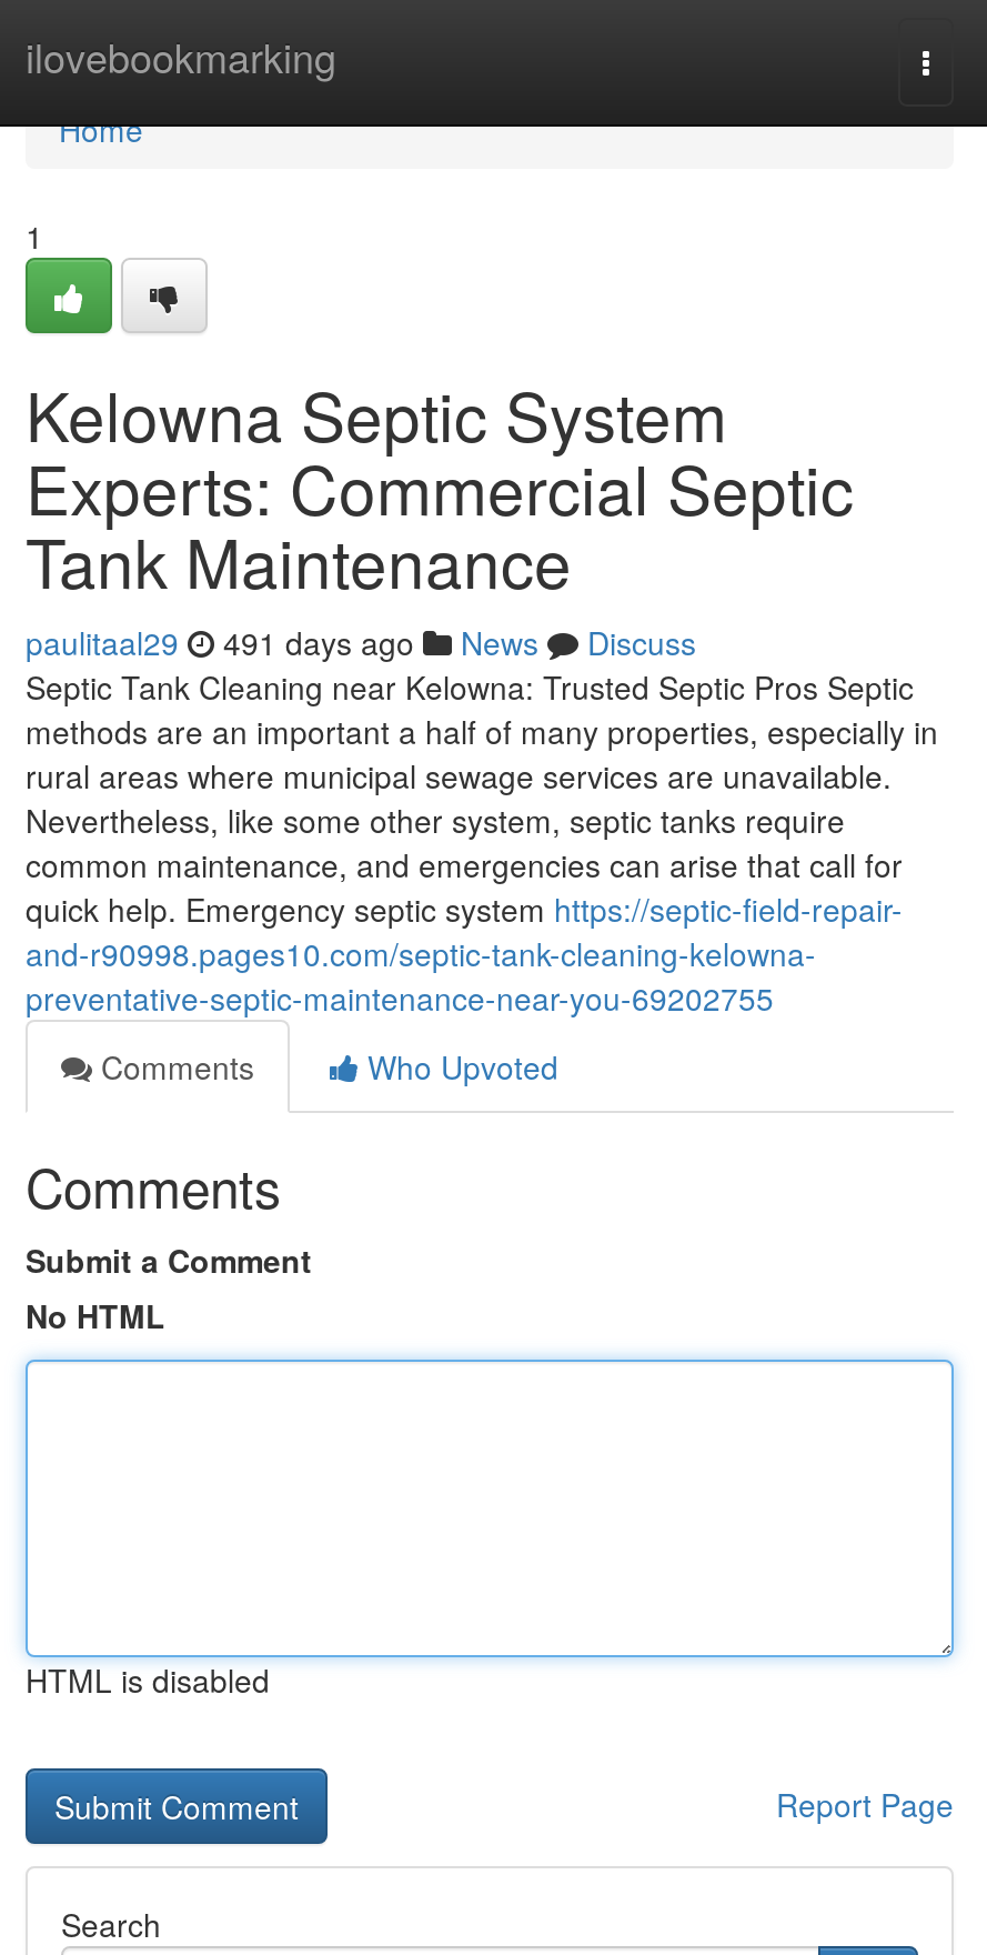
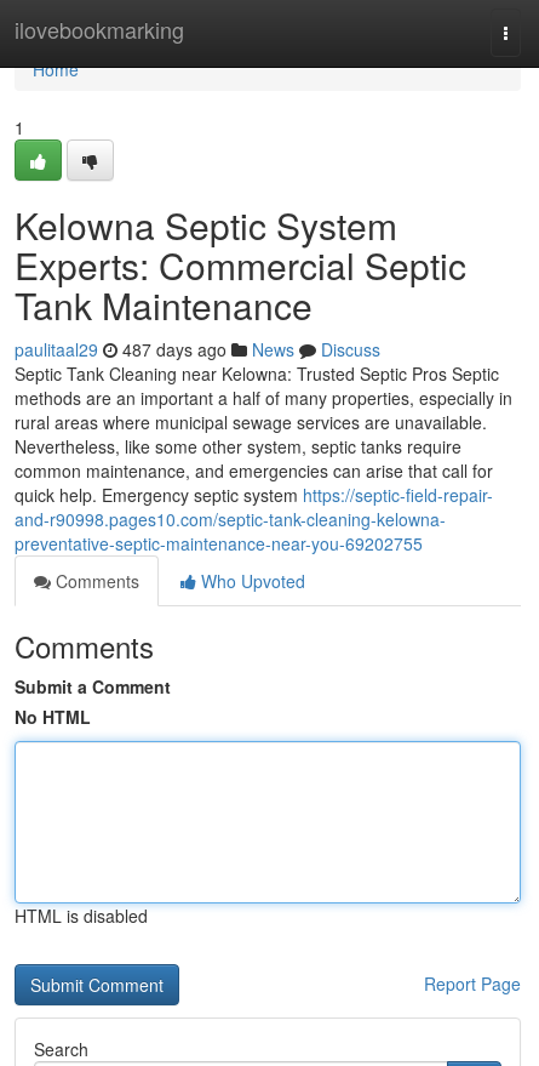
[26,620,696,664] paulitaal29 491 days ago News Discuss -> [15,337,380,361] paulitaal29 487 days ago News Discuss

